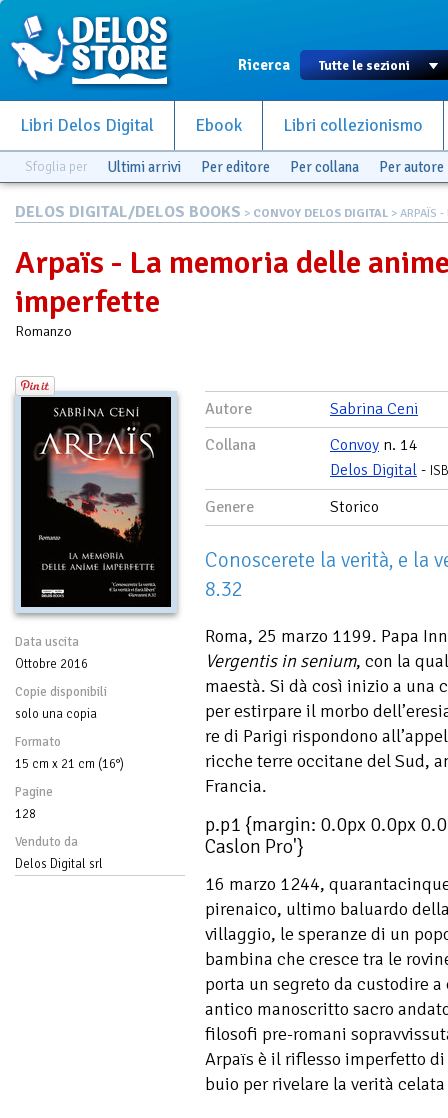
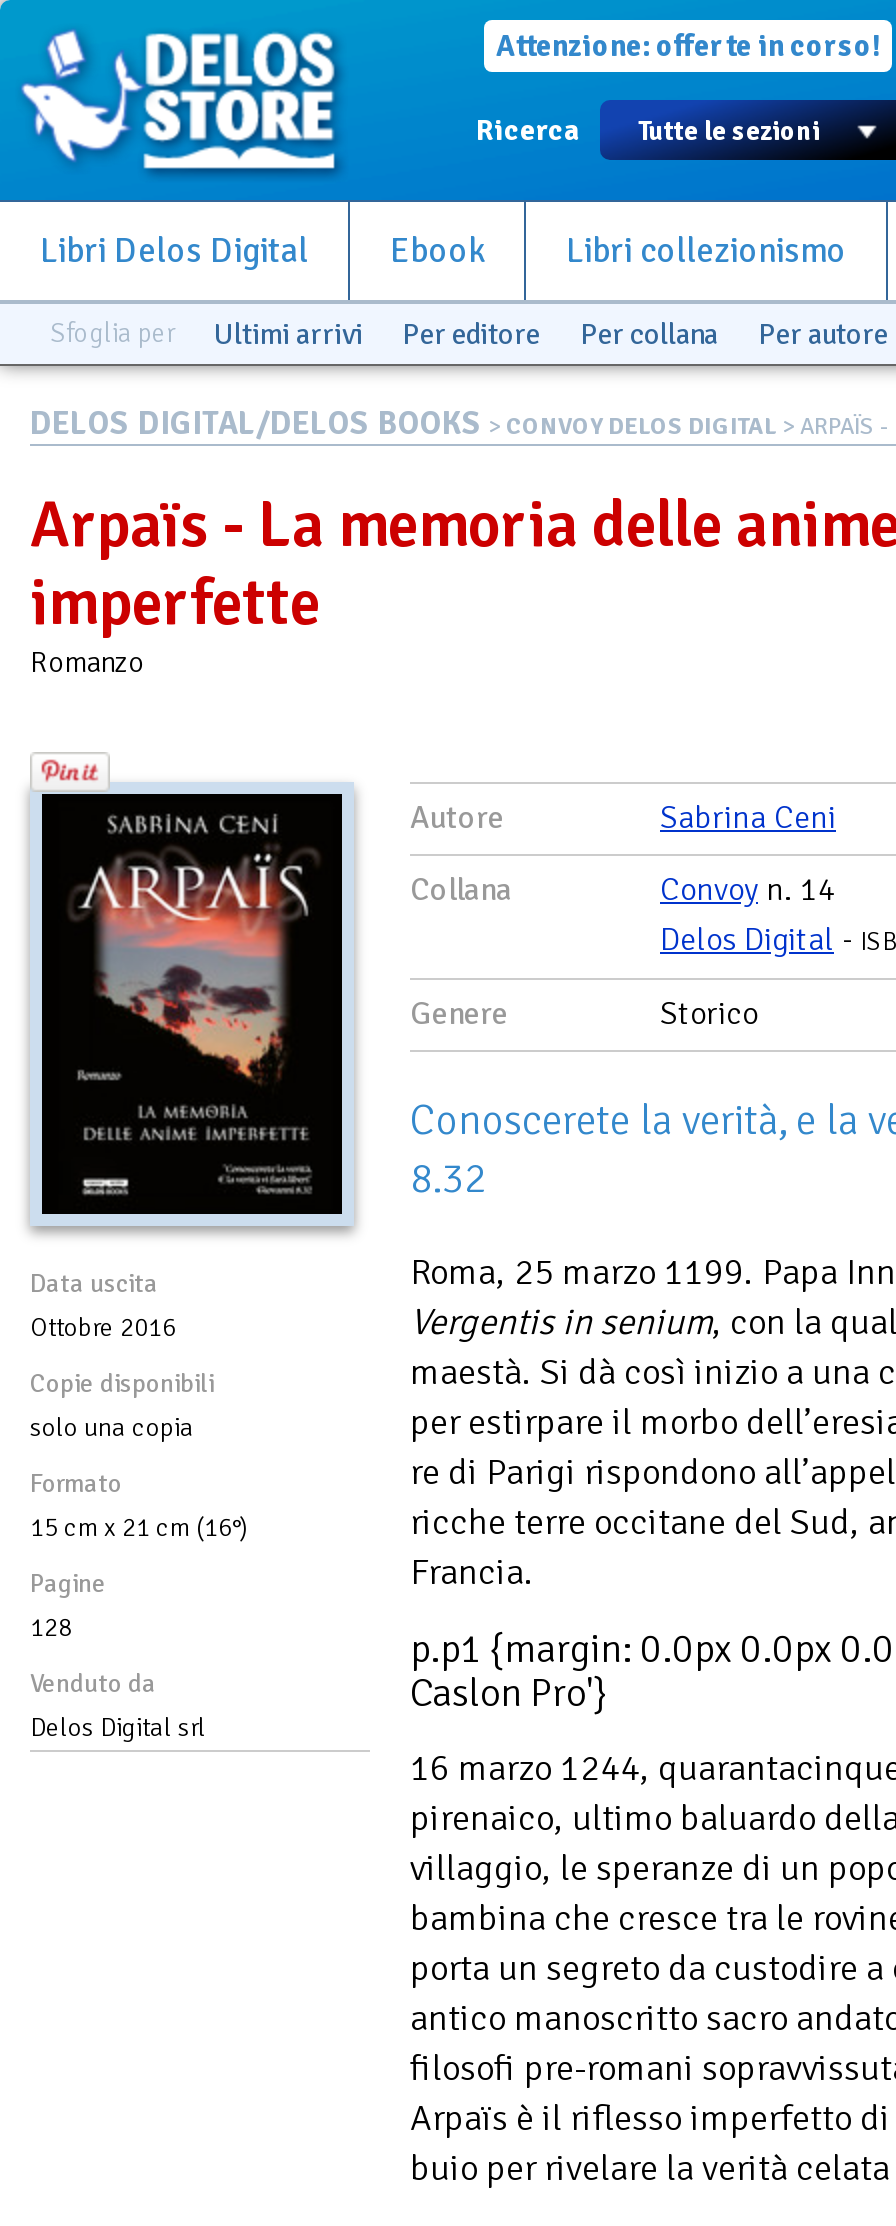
none -> [496,28,880,64] Attenzione: offerte in corso!

